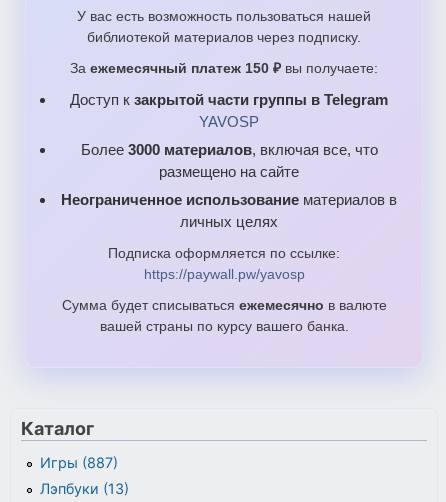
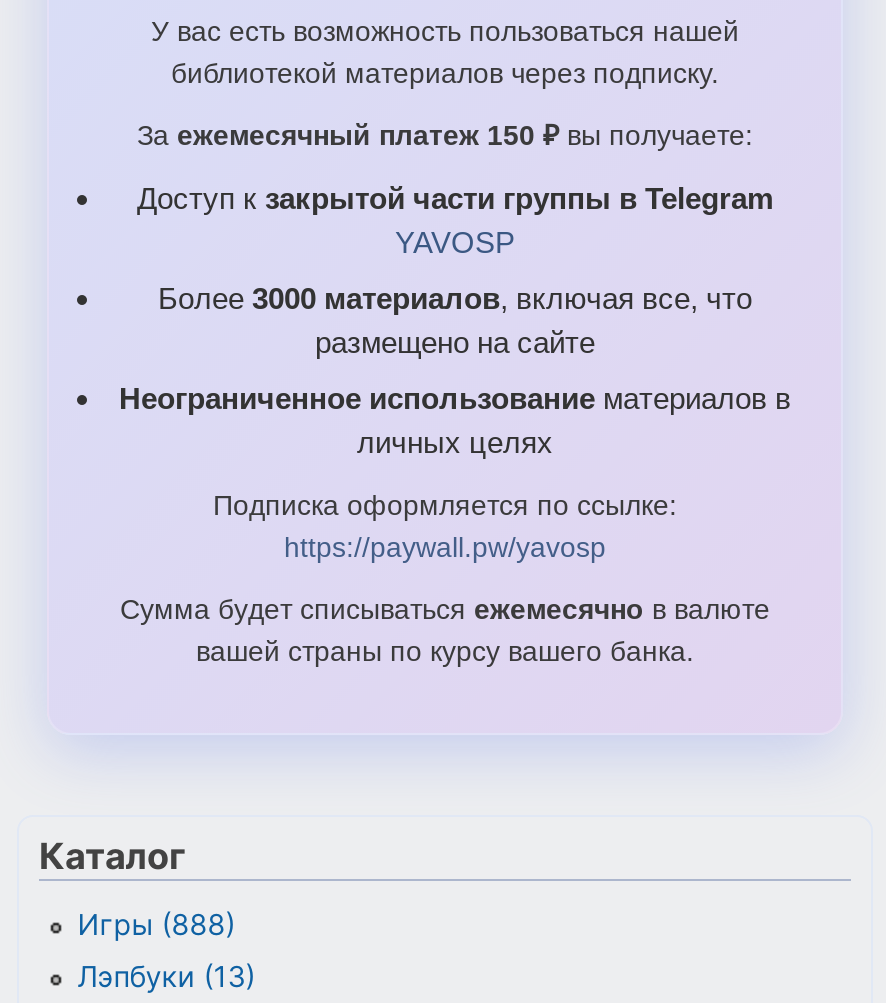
[40,454,118,471] Игры (887) -> [77,907,235,941] Игры (888)

